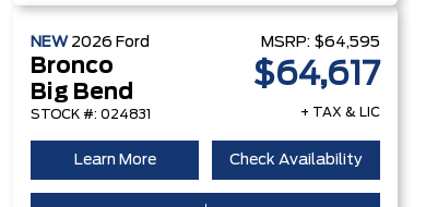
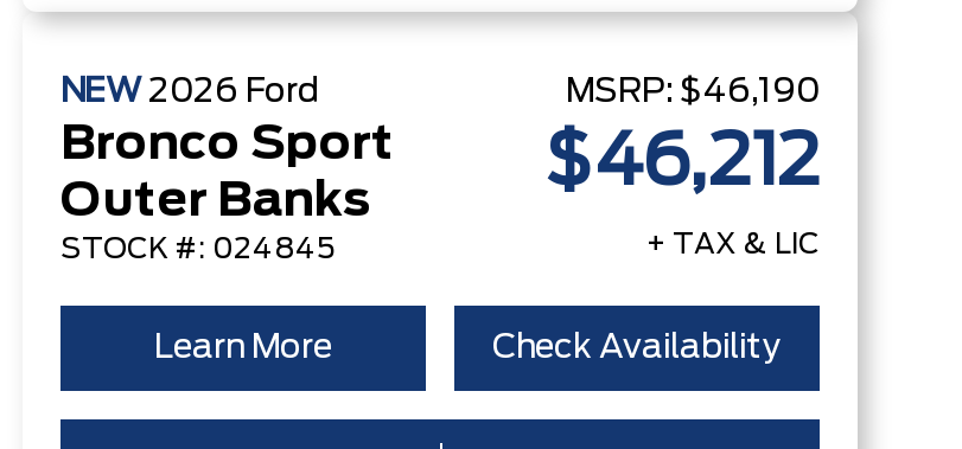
[252,35,380,92] MSRP: $64,595 | $64,617 -> [544,76,820,199] MSRP: $46,190 | $46,212
[31,56,151,121] Bronco | Big Bend | STOCK #: 024831 -> [60,121,395,263] Bronco Sport | Outer Banks | STOCK #: 024845

